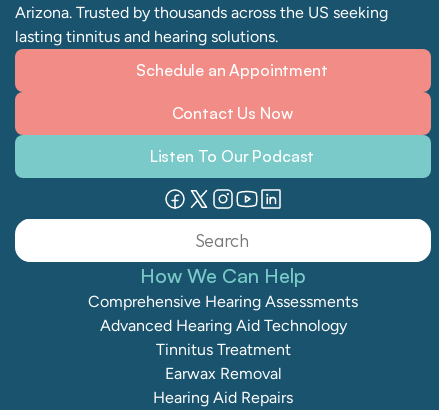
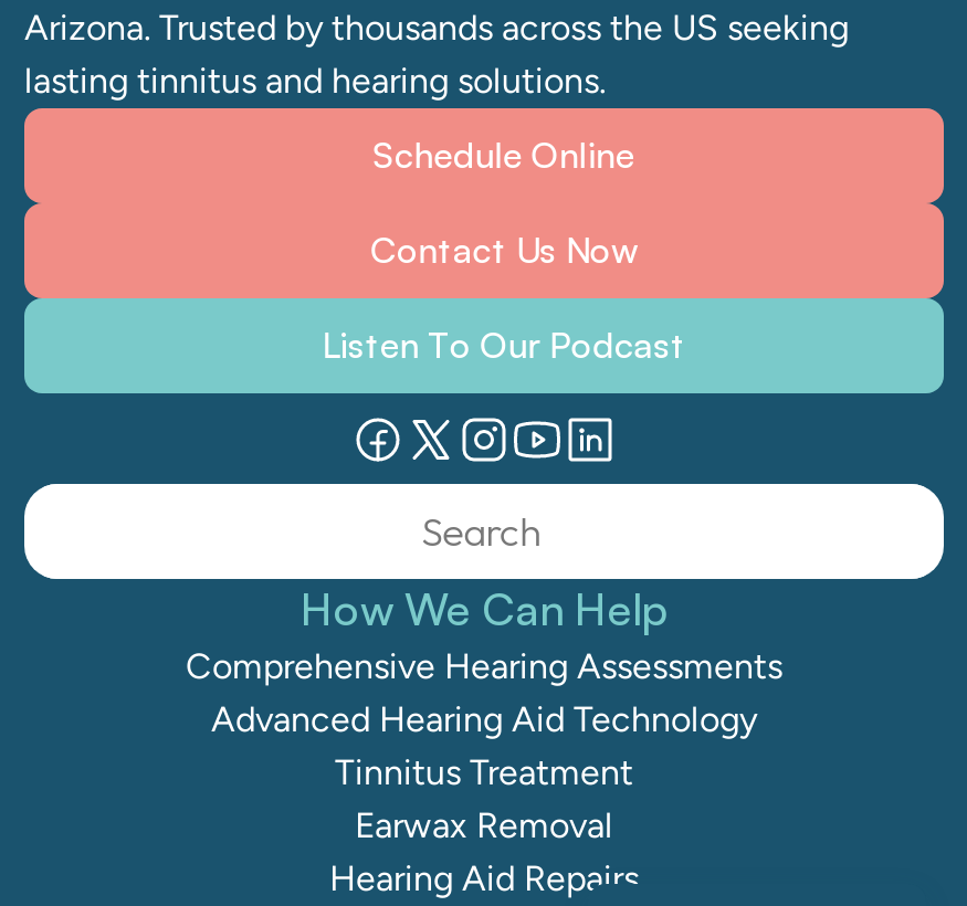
[136,60,328,80] Schedule an Appointment -> [373,133,635,177] Schedule Online

